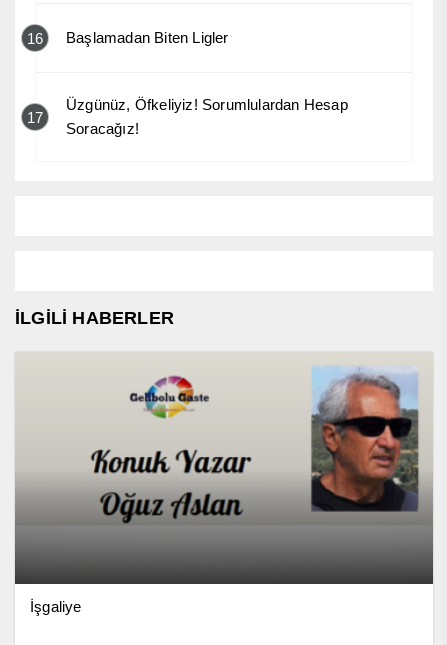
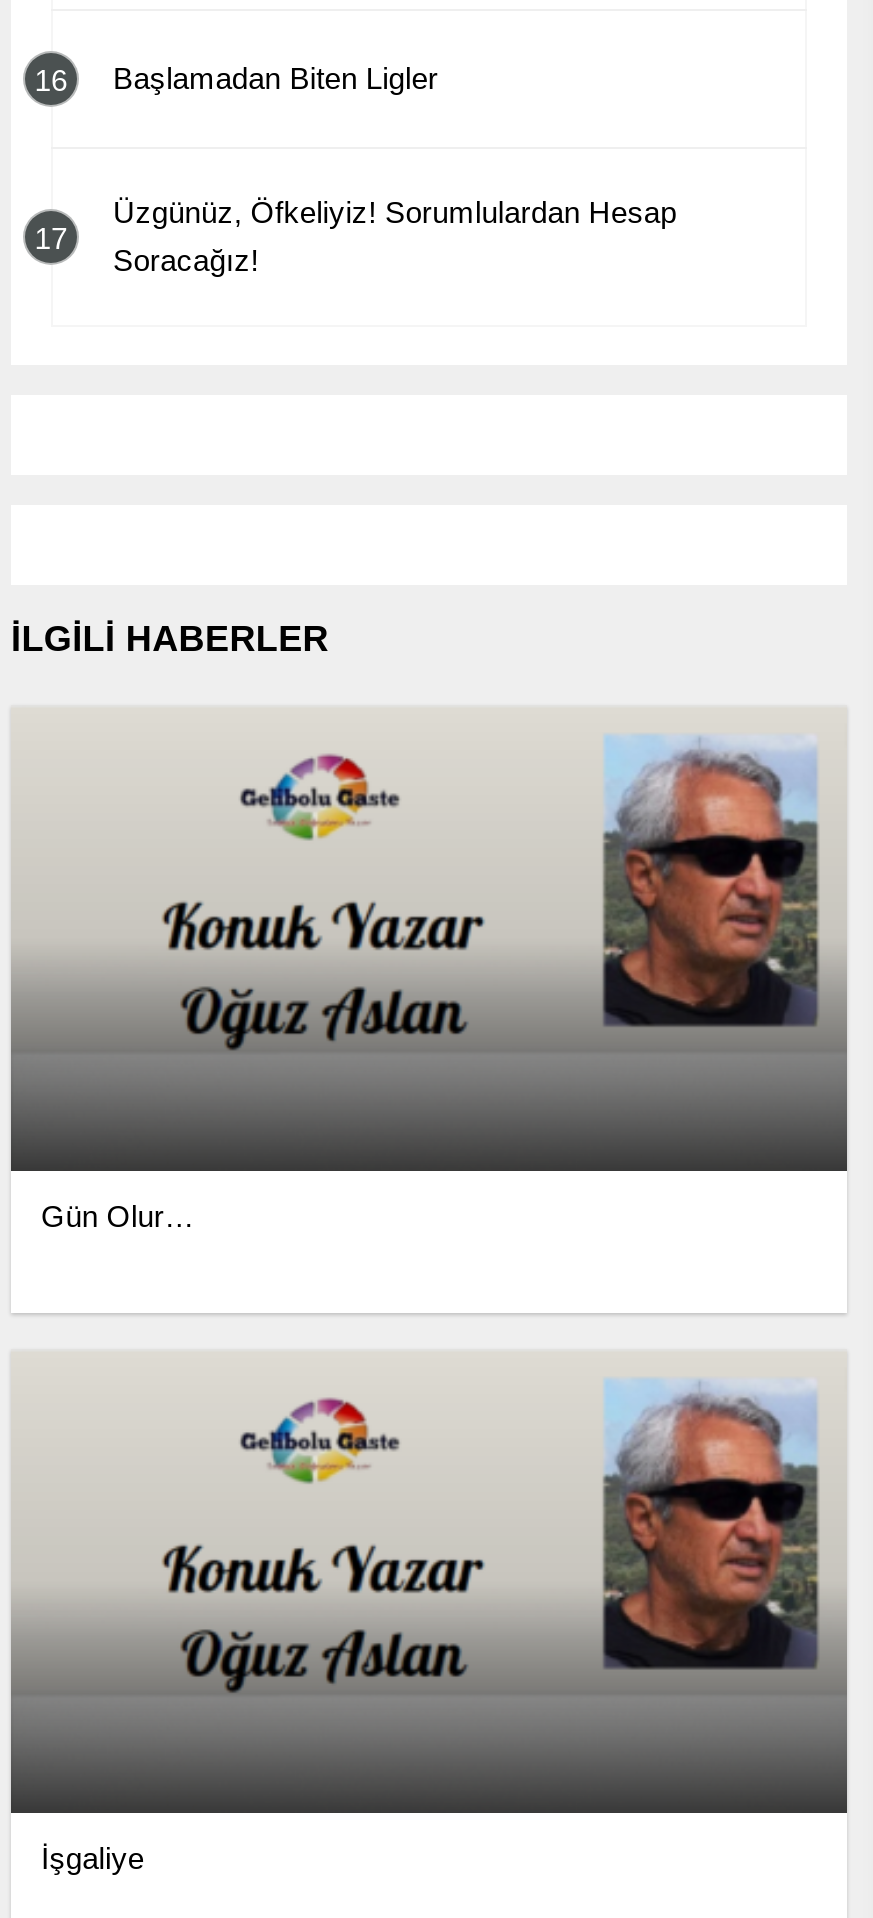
none -> [41,1198,195,1232] Gün Olur…

